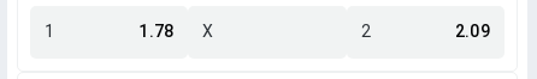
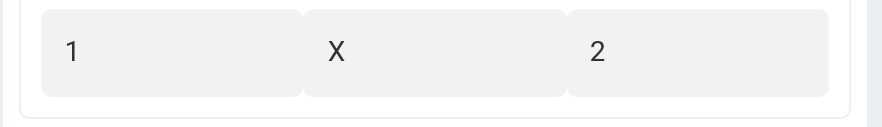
[139,22,174,41] 1.78 -> none
[455,22,490,41] 2.09 -> none

